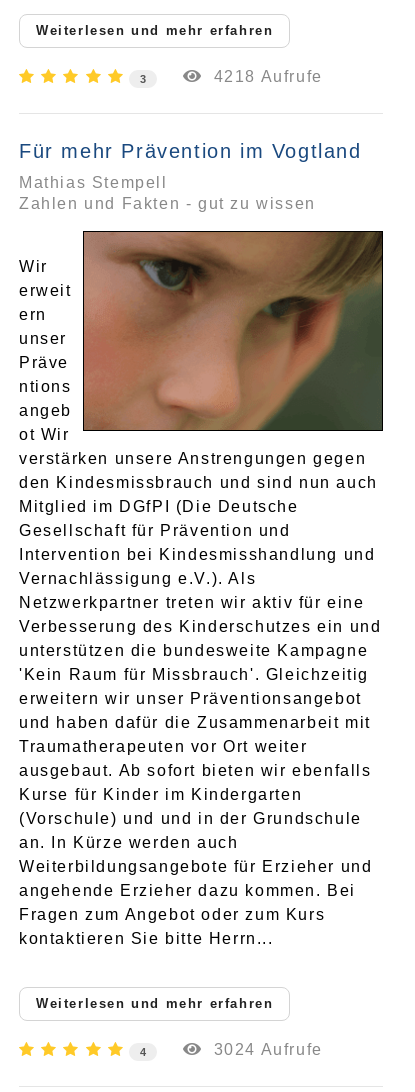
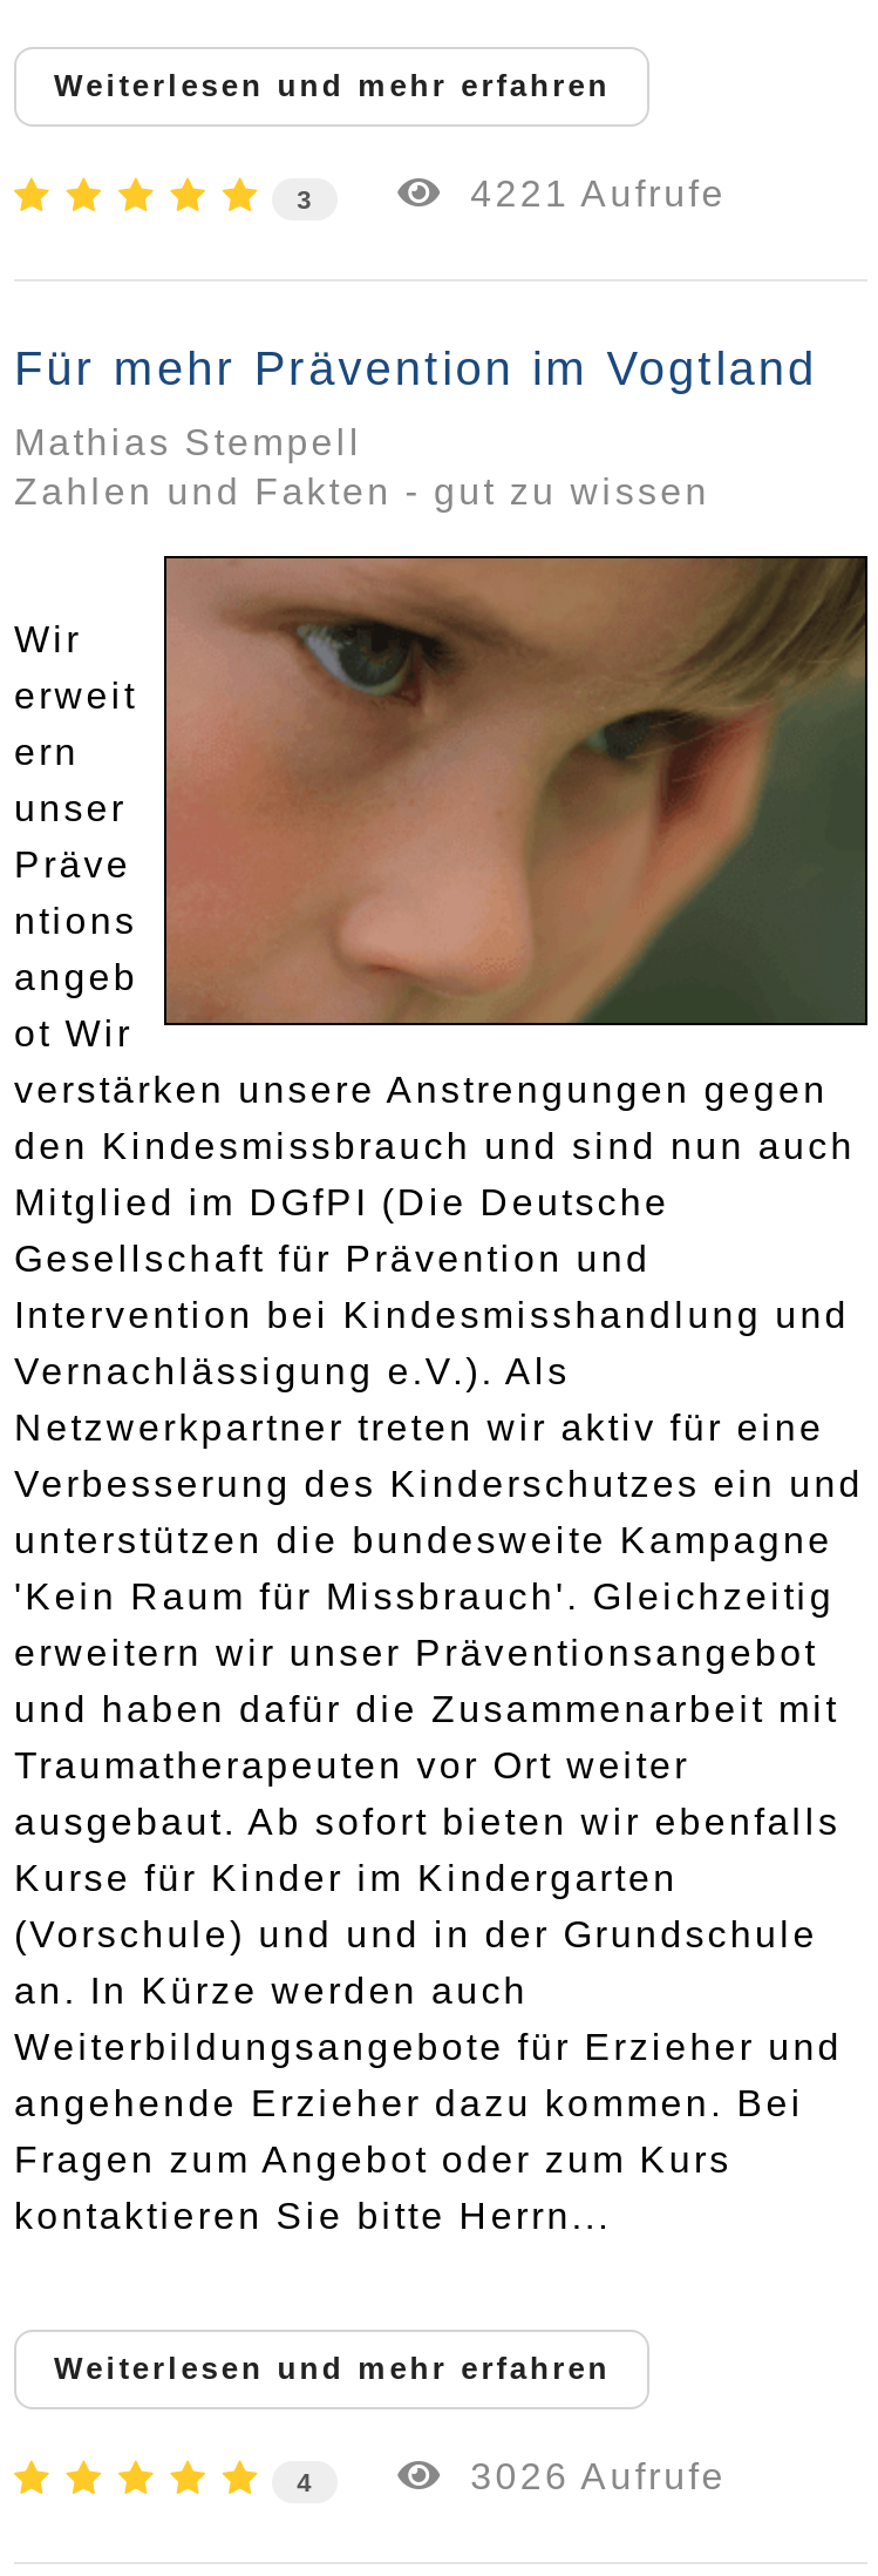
[202,68,323,85] 4218 Aufrufe -> [444,173,727,213] 4221 Aufrufe
[202,1040,323,1057] 3024 Aufrufe -> [444,2455,727,2495] 3026 Aufrufe

